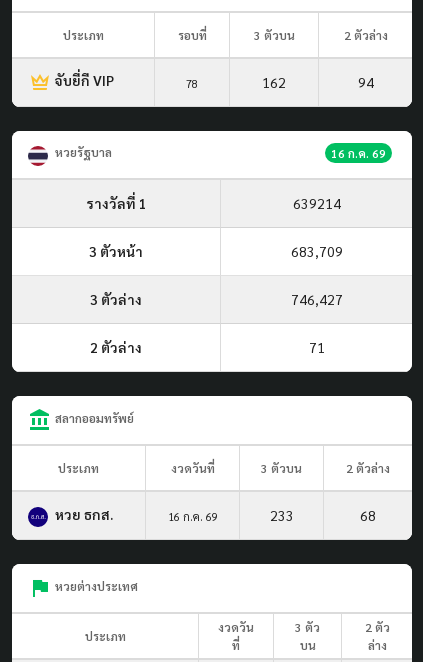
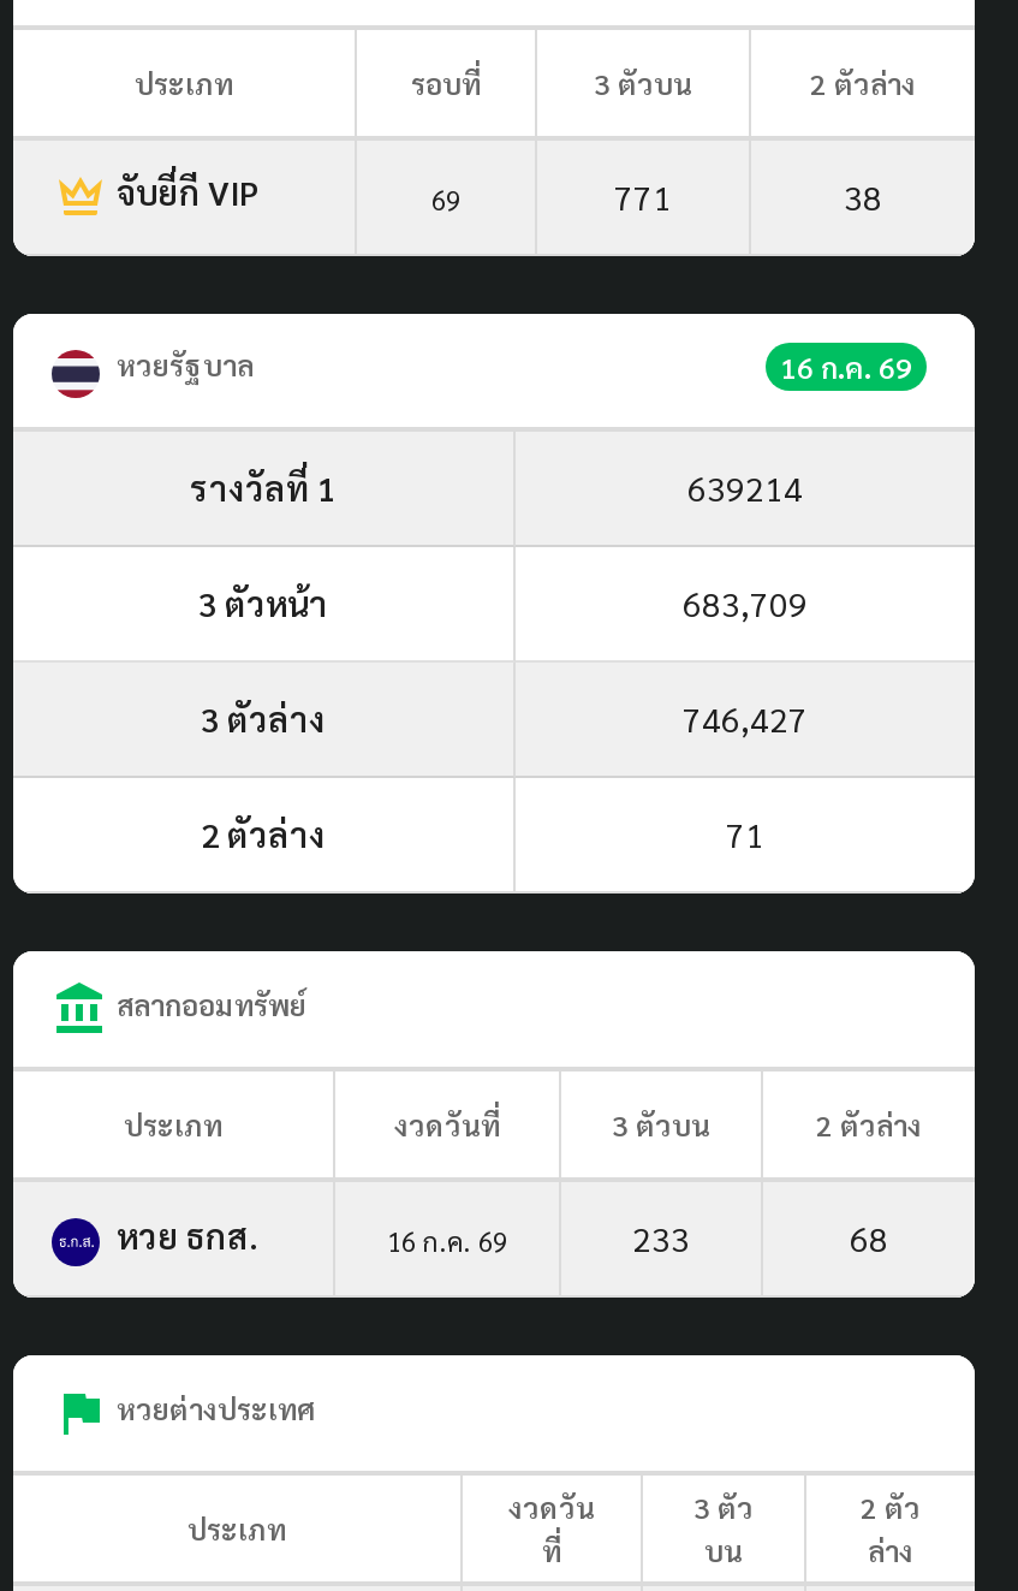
[186,76,198,91] 78 -> [431,181,460,217] 69
[262,73,286,91] 162 -> [614,174,672,217] 771
[357,73,373,91] 94 -> [844,174,882,217] 38

